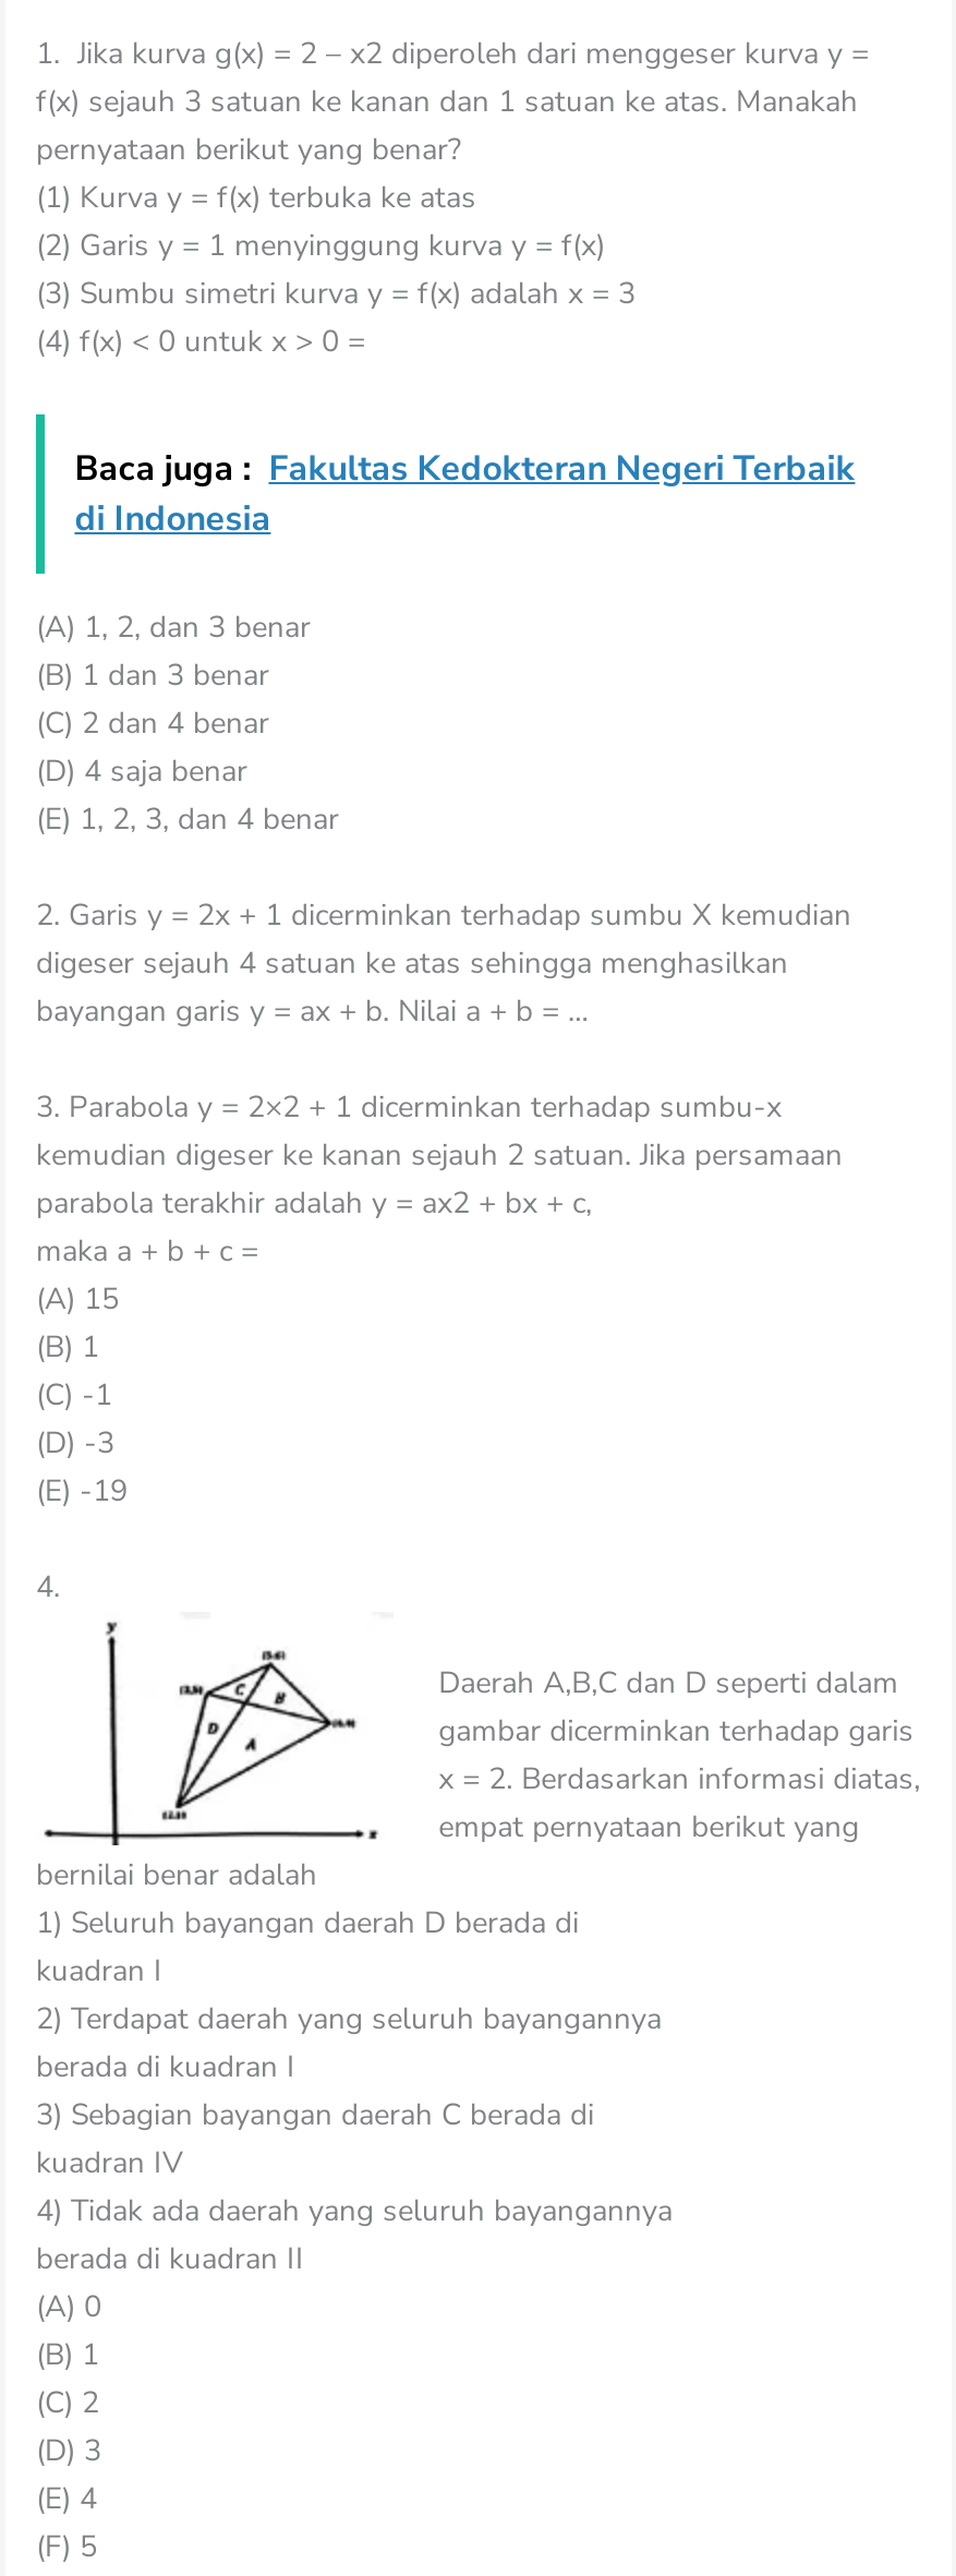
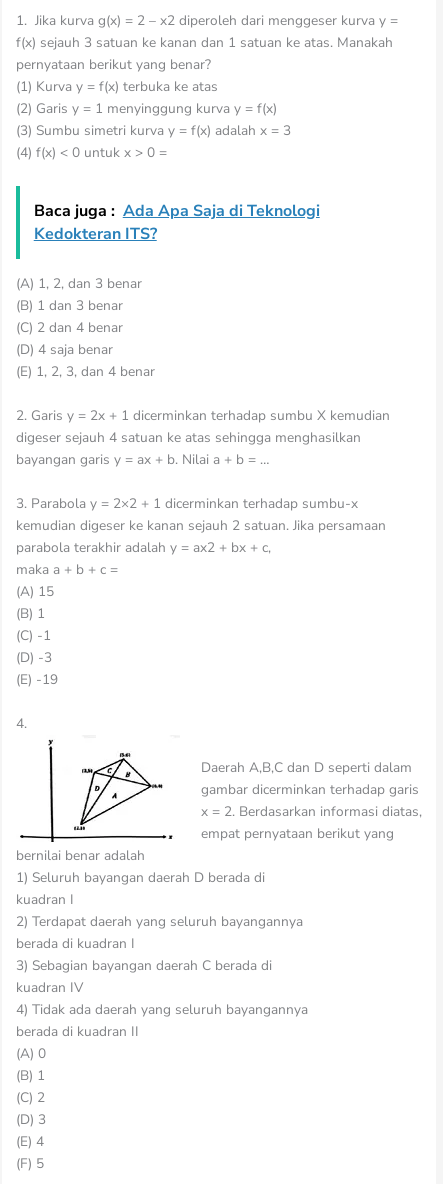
[75,445,855,543] Baca juga : Fakultas Kedokteran Negeri Terbaik | di Indonesia -> [34,200,320,245] Baca juga : Ada Apa Saja di Teknologi | Kedokteran ITS?

